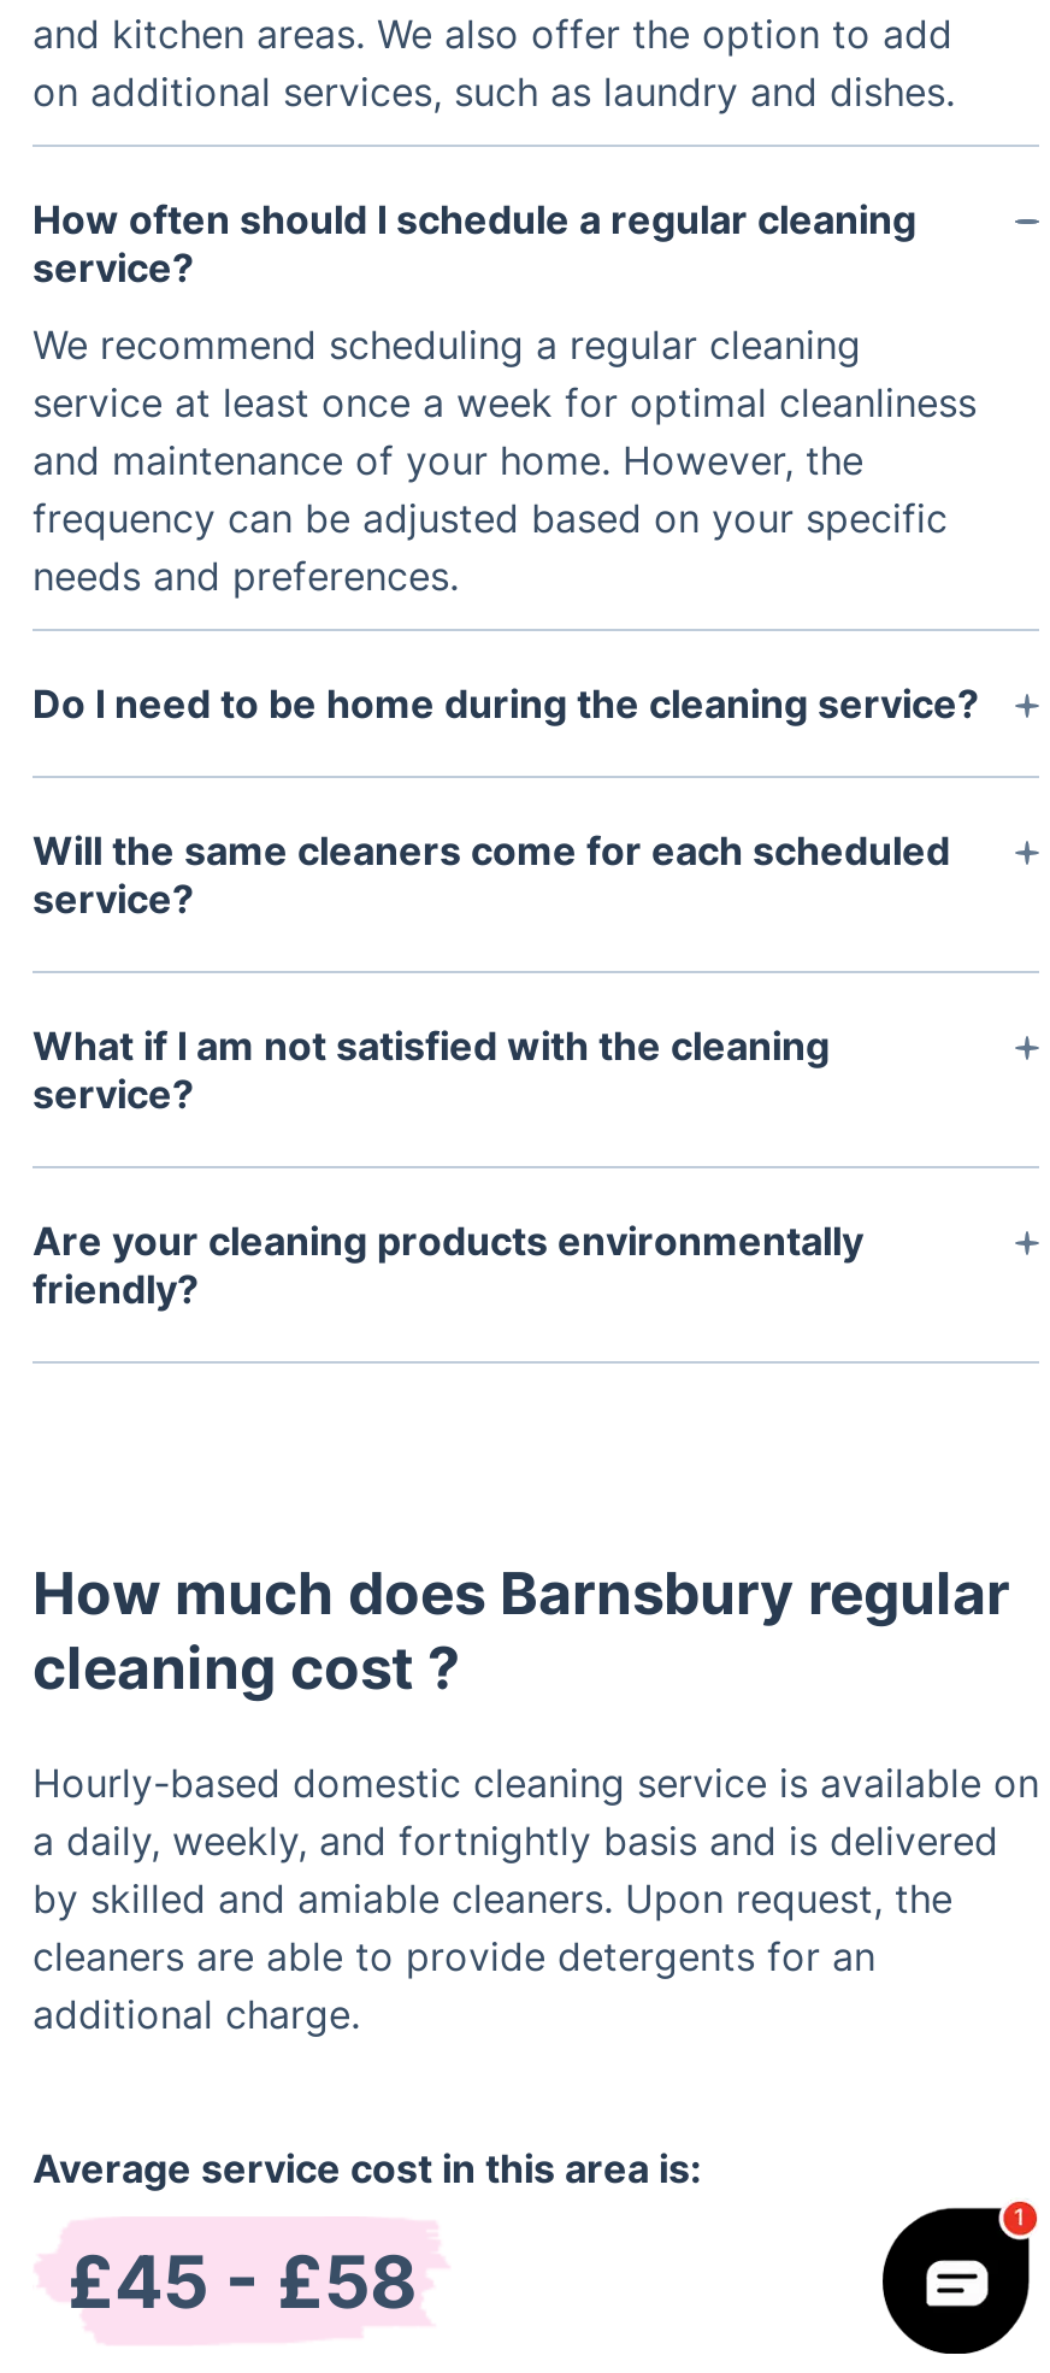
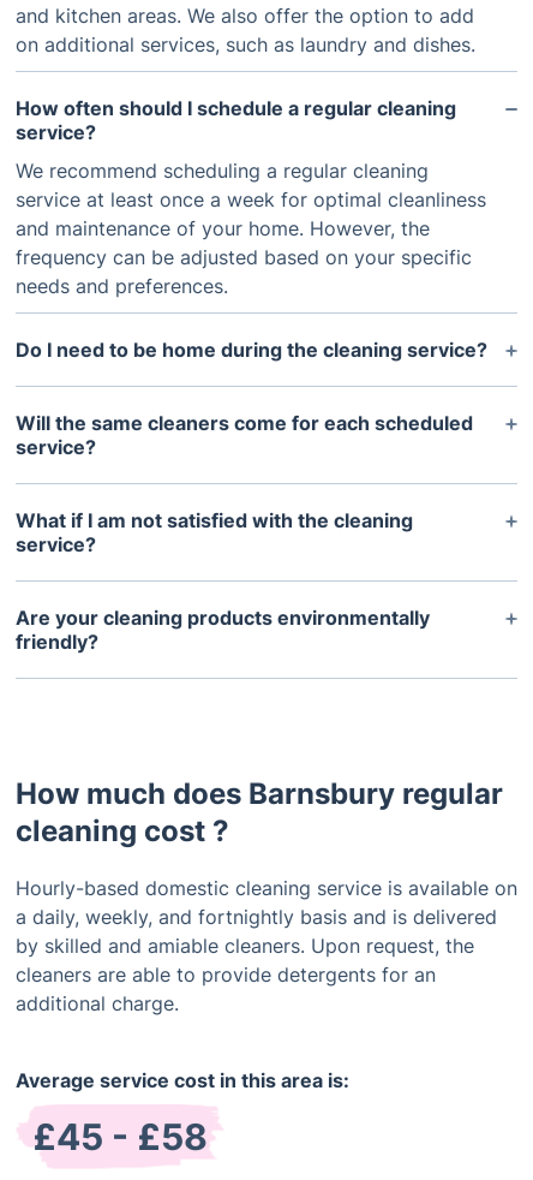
[880,2200,1039,2356] [image] -> none

